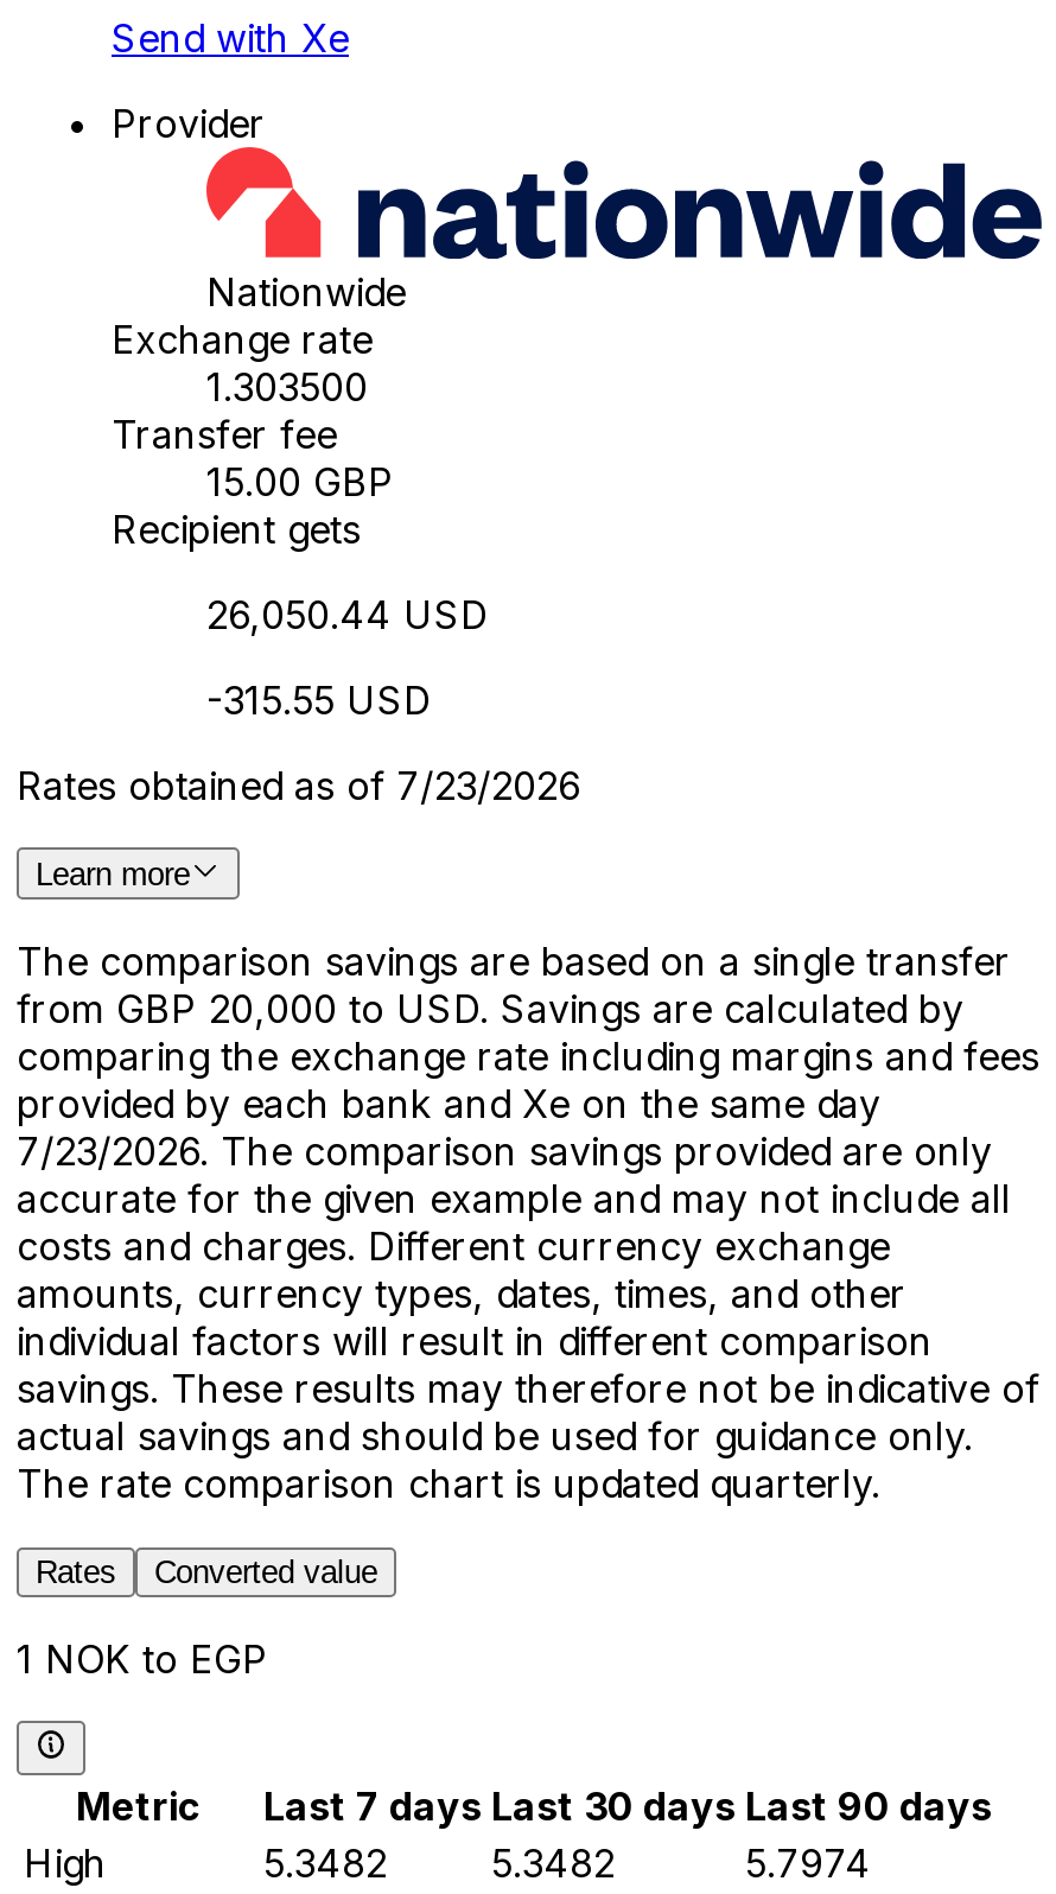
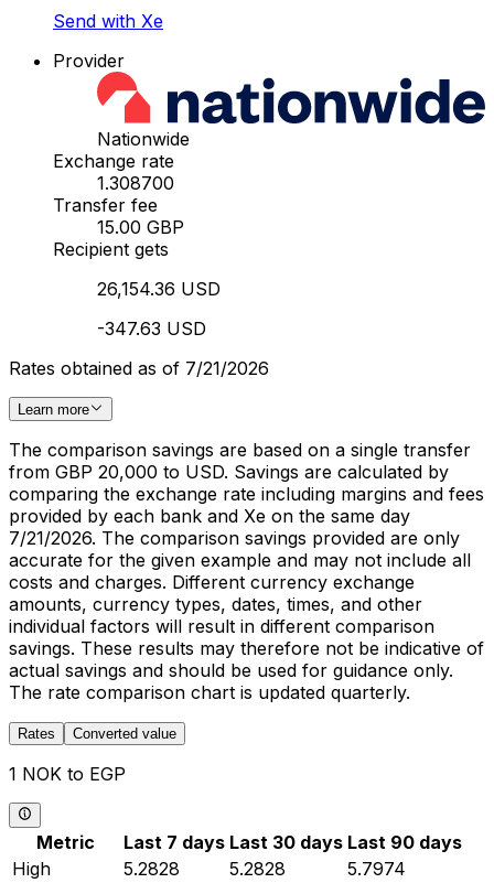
[206,363,368,411] 1.303500 -> [97,172,174,194] 1.308700
[206,591,489,638] 26,050.44 USD -> [97,278,221,300] 26,154.36 USD
[206,676,432,724] -315.55 USD -> [97,317,206,340] -347.63 USD
[17,762,581,809] Rates obtained as of 7/23/2026 -> [9,357,269,379] Rates obtained as of 7/21/2026
[17,1128,992,1176] 7/23/2026. The comparison savings provided are only -> [9,527,460,549] 7/21/2026. The comparison savings provided are only
[263,1839,387,1886] 5.3482 -> [123,857,180,879] 5.2828
[491,1839,615,1886] 5.3482 -> [229,857,286,879] 5.2828

